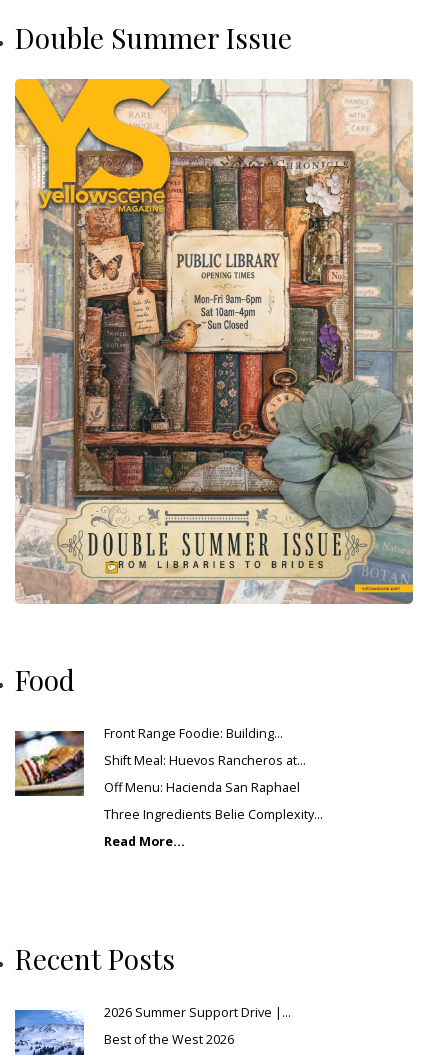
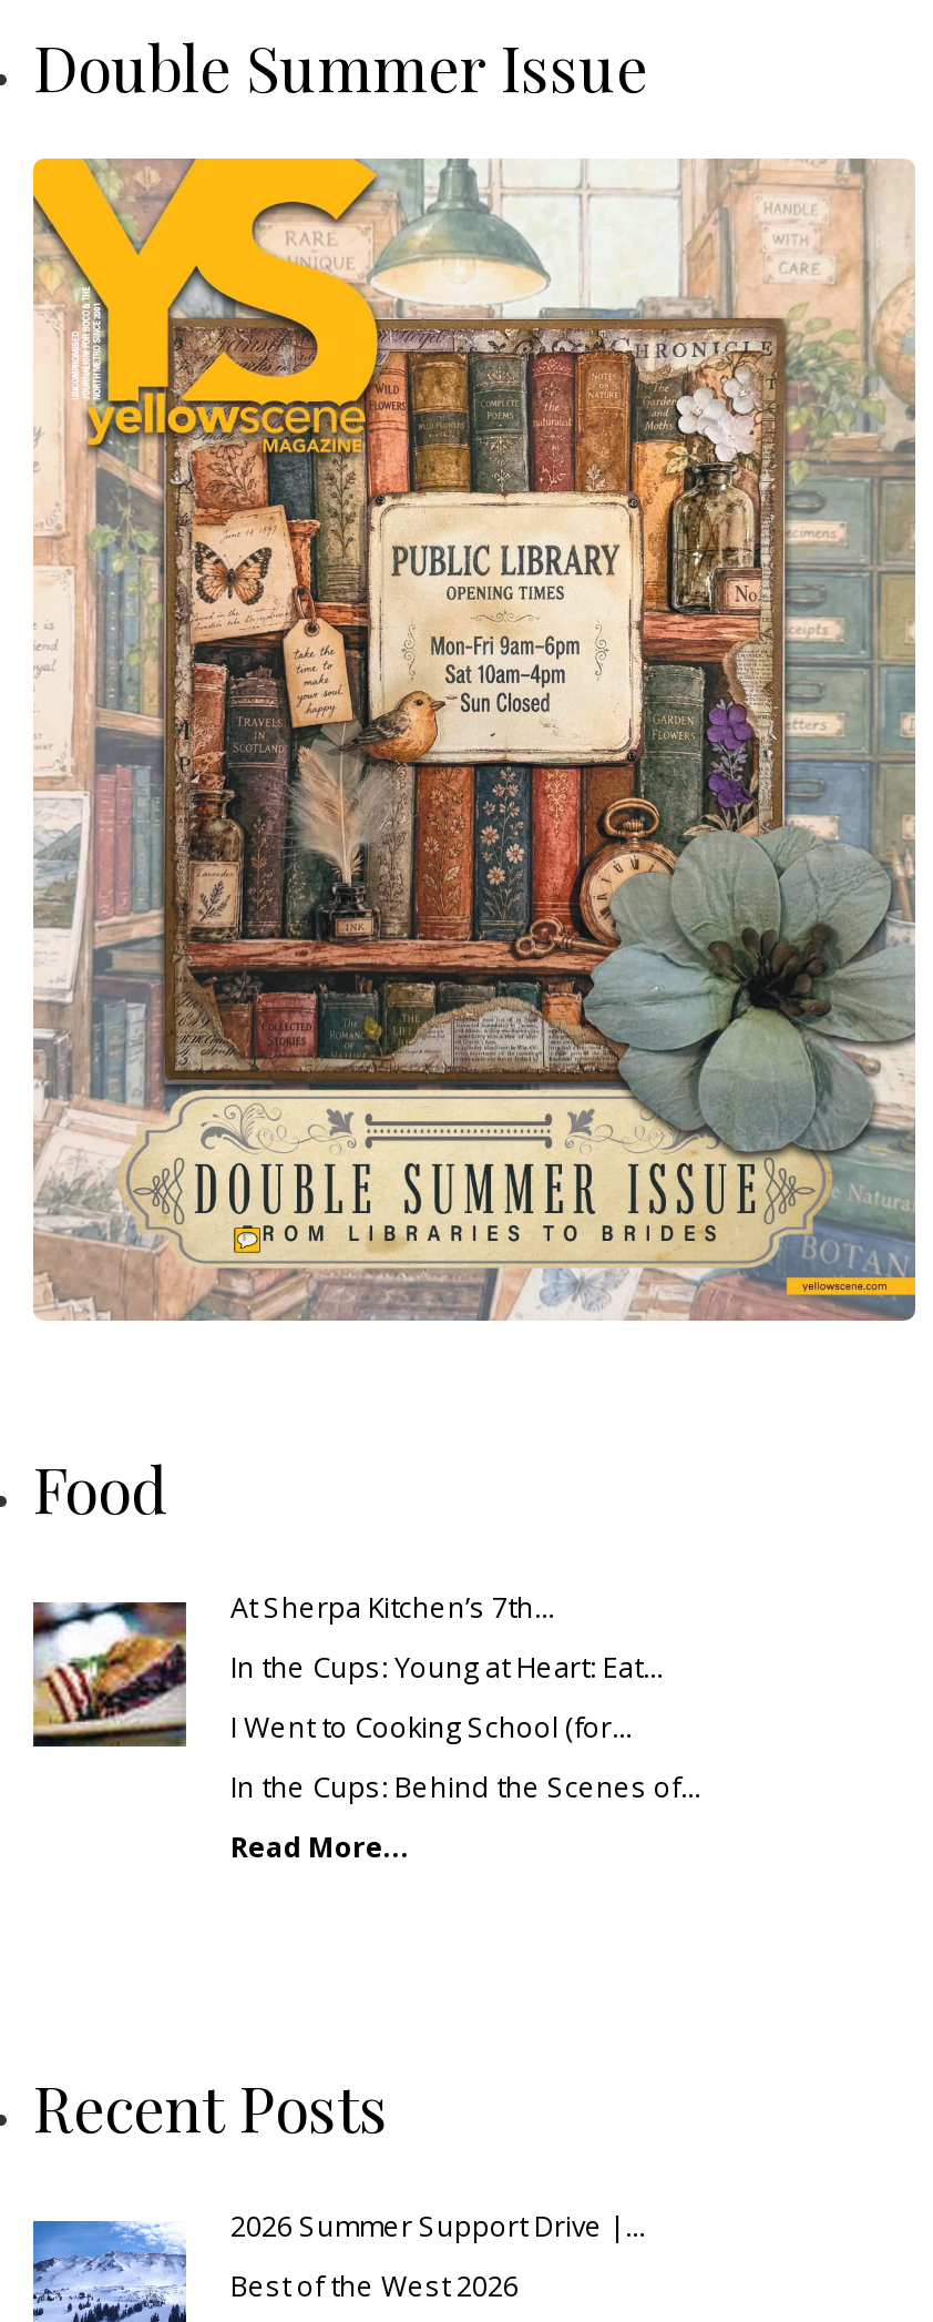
[104,725,283,742] Front Range Foodie: Building… -> [230,1589,554,1627] At Sherpa Kitchen’s 7th…
[104,752,306,769] Shift Meal: Huevos Rancheros at… -> [230,1649,663,1687] In the Cups: Young at Heart: Eat…
[104,779,300,796] Off Menu: Hacienda San Raphael -> [230,1709,632,1747] I Went to Cooking School (for…
[104,806,323,823] Three Ingredients Belie Complexity… -> [230,1769,700,1807] In the Cups: Behind the Scenes of…

